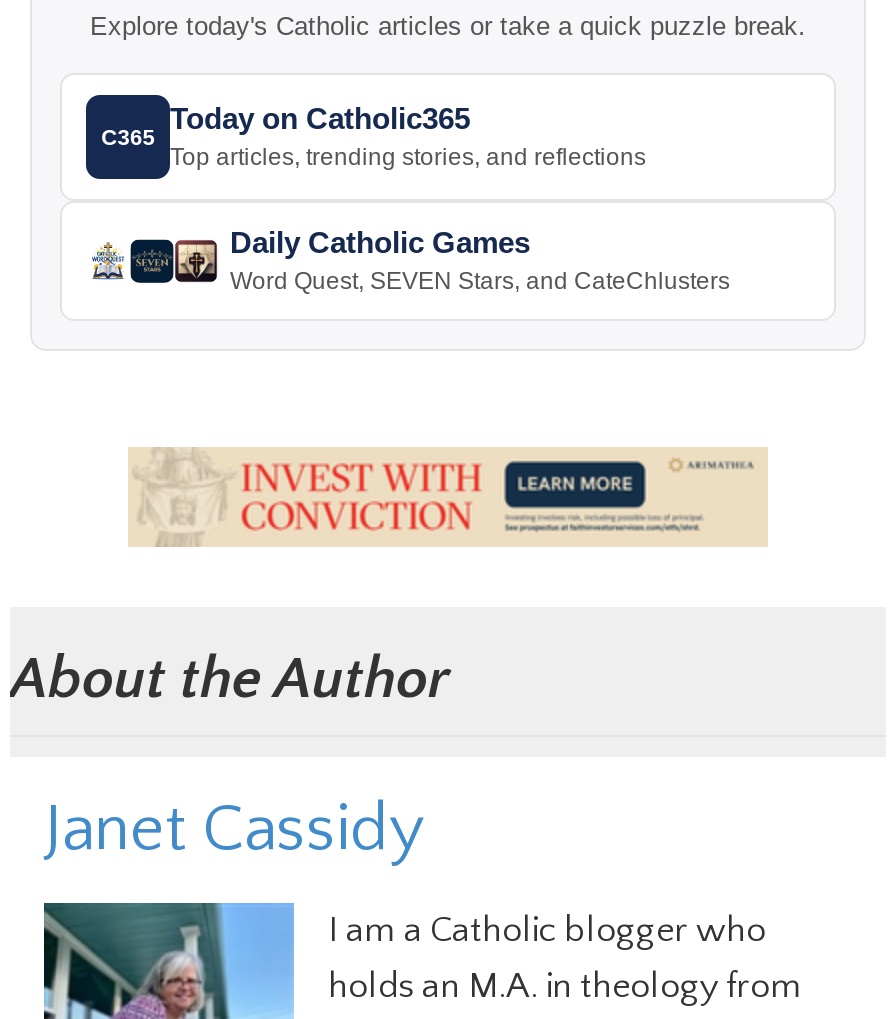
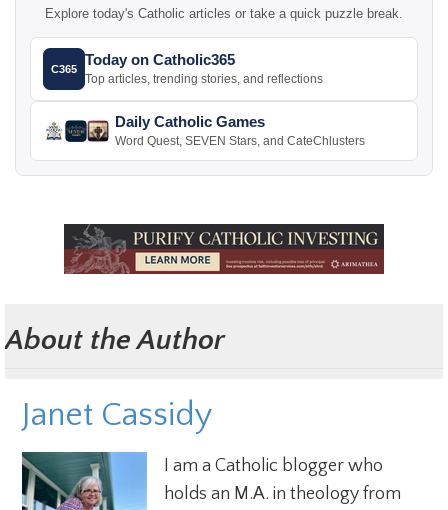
[128,447,768,547] [image] -> [63,223,385,275] [image]

